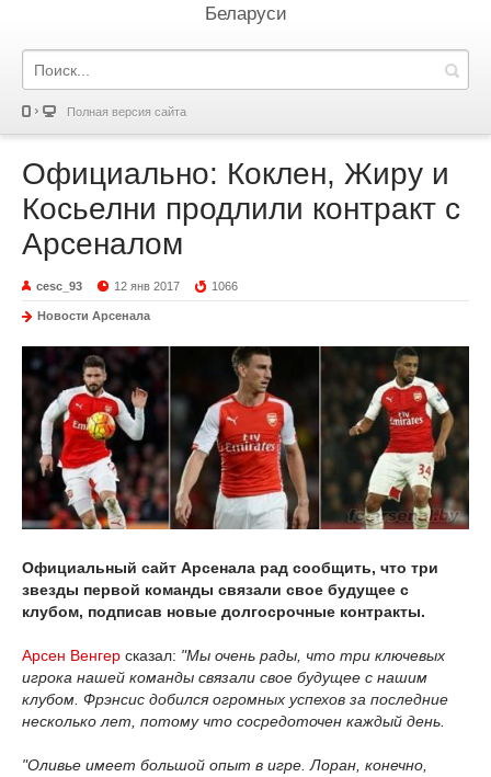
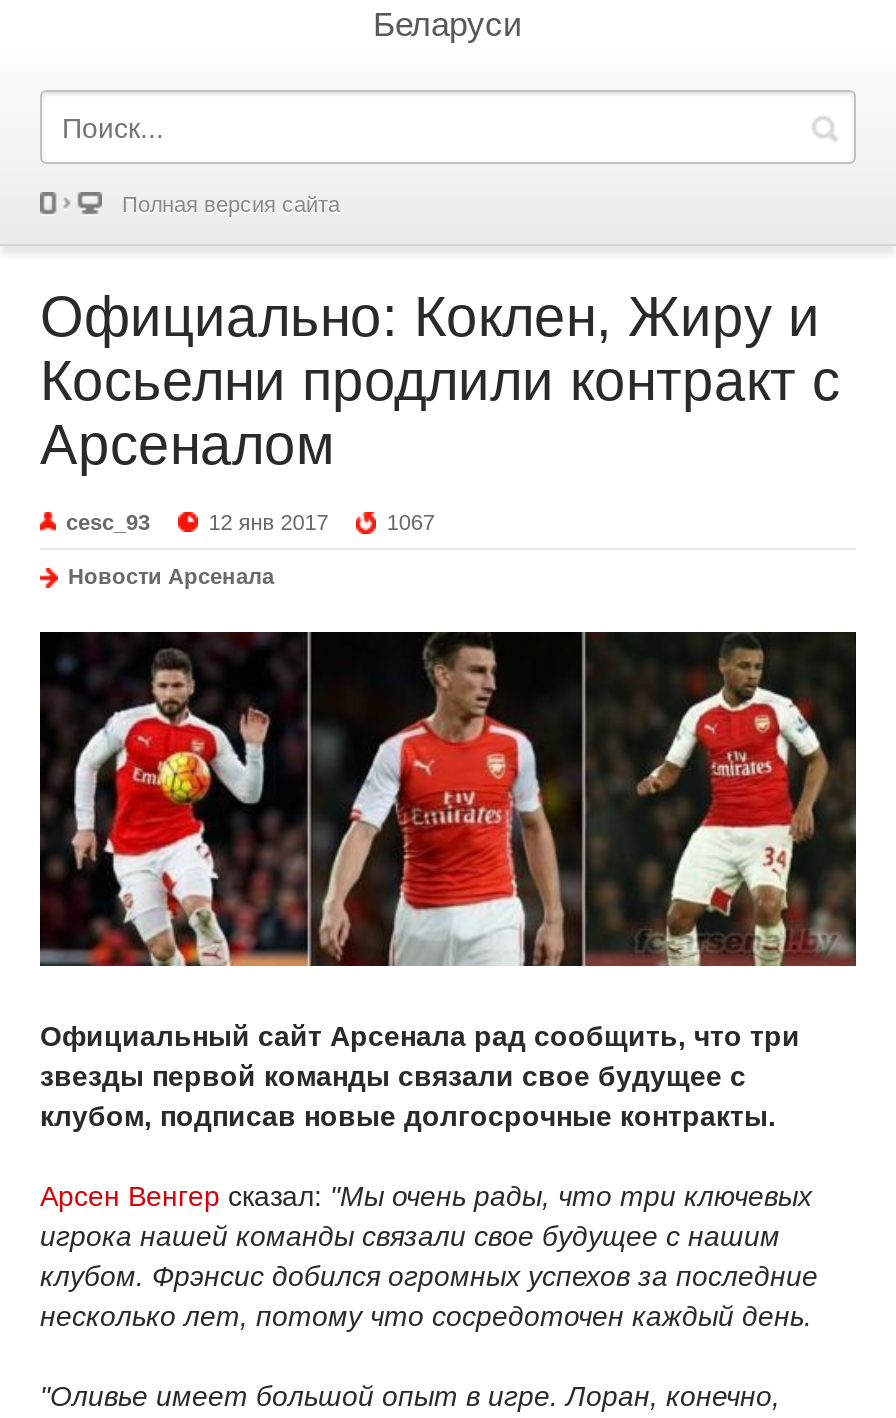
[212,279,238,293] 1066 -> [387,510,435,534] 1067

